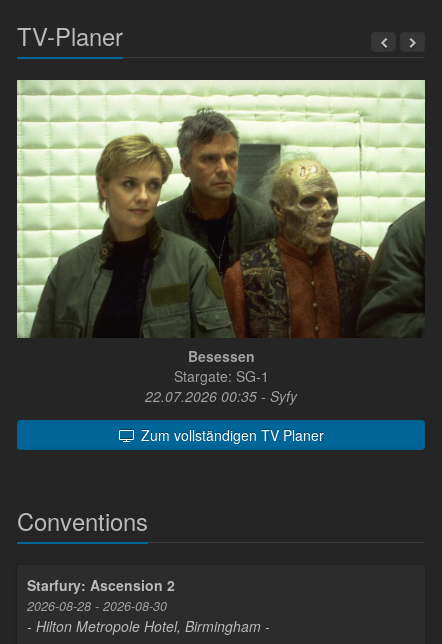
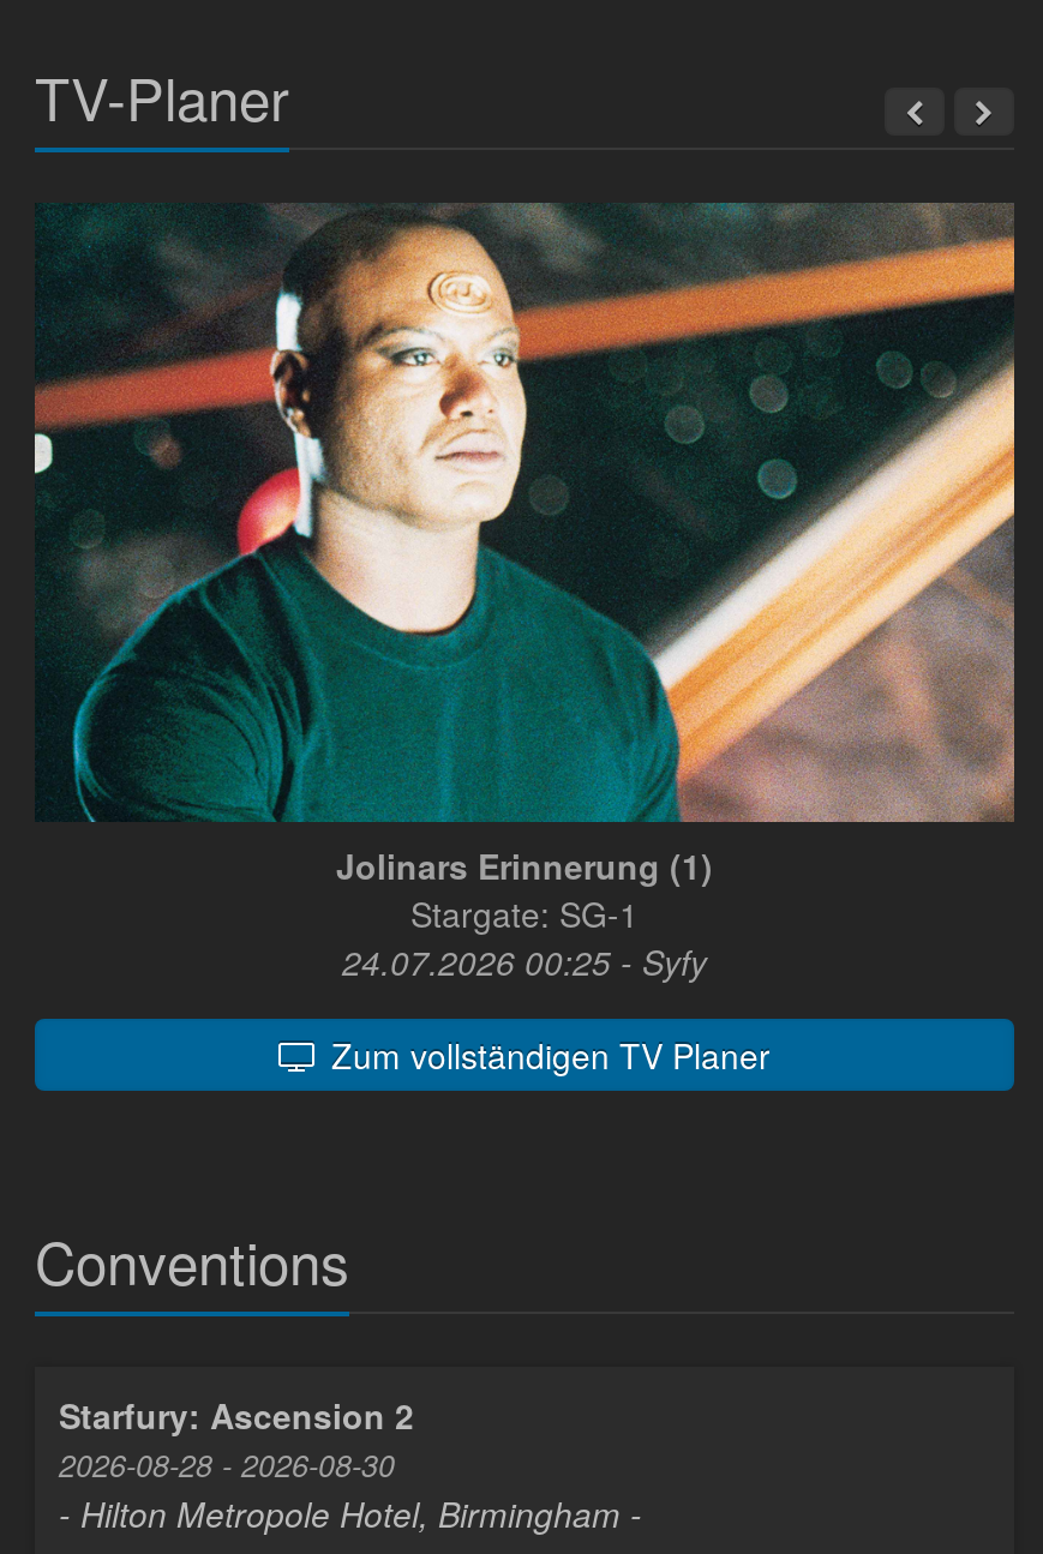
[16,79,426,366] [image] | Besessen -> [35,203,1017,889] [image] | Jolinars Erinnerung (1)
[145,386,297,406] 22.07.2026 00:35 - Syfy -> [342,937,707,985] 24.07.2026 00:25 - Syfy

